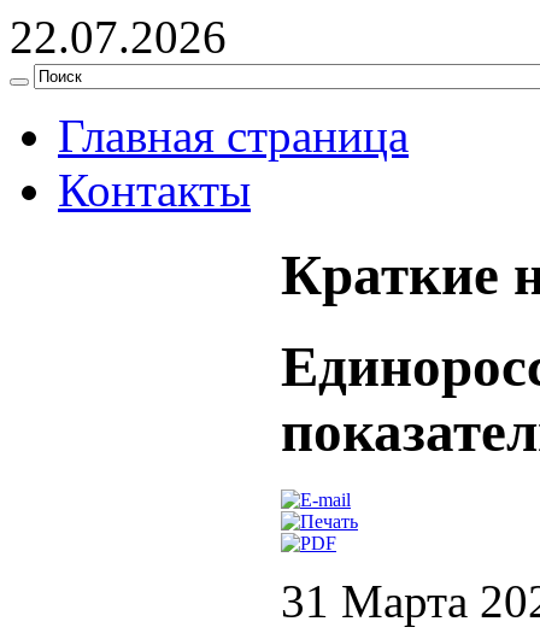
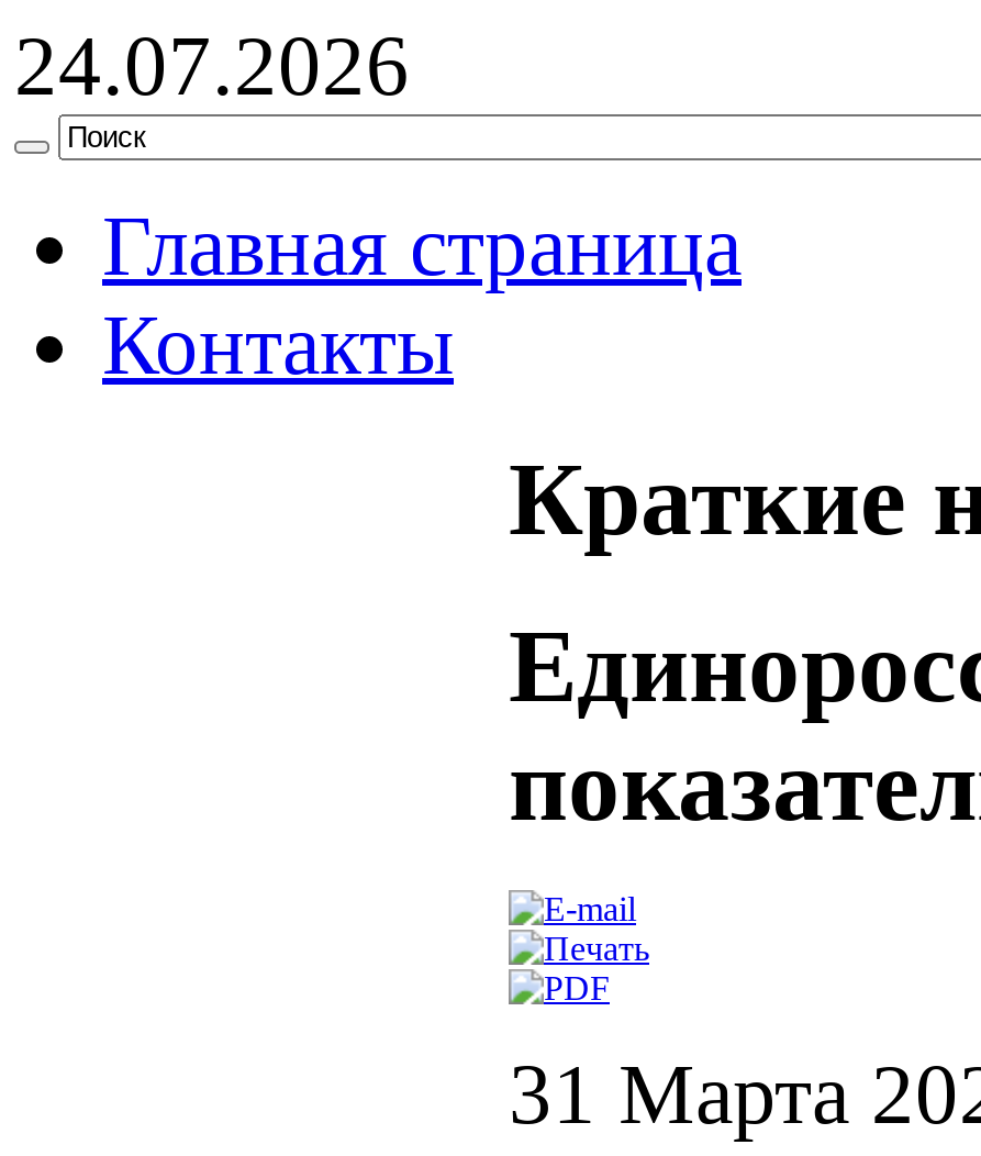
[10,11,227,63] 22.07.2026 -> [14,18,410,112] 24.07.2026

